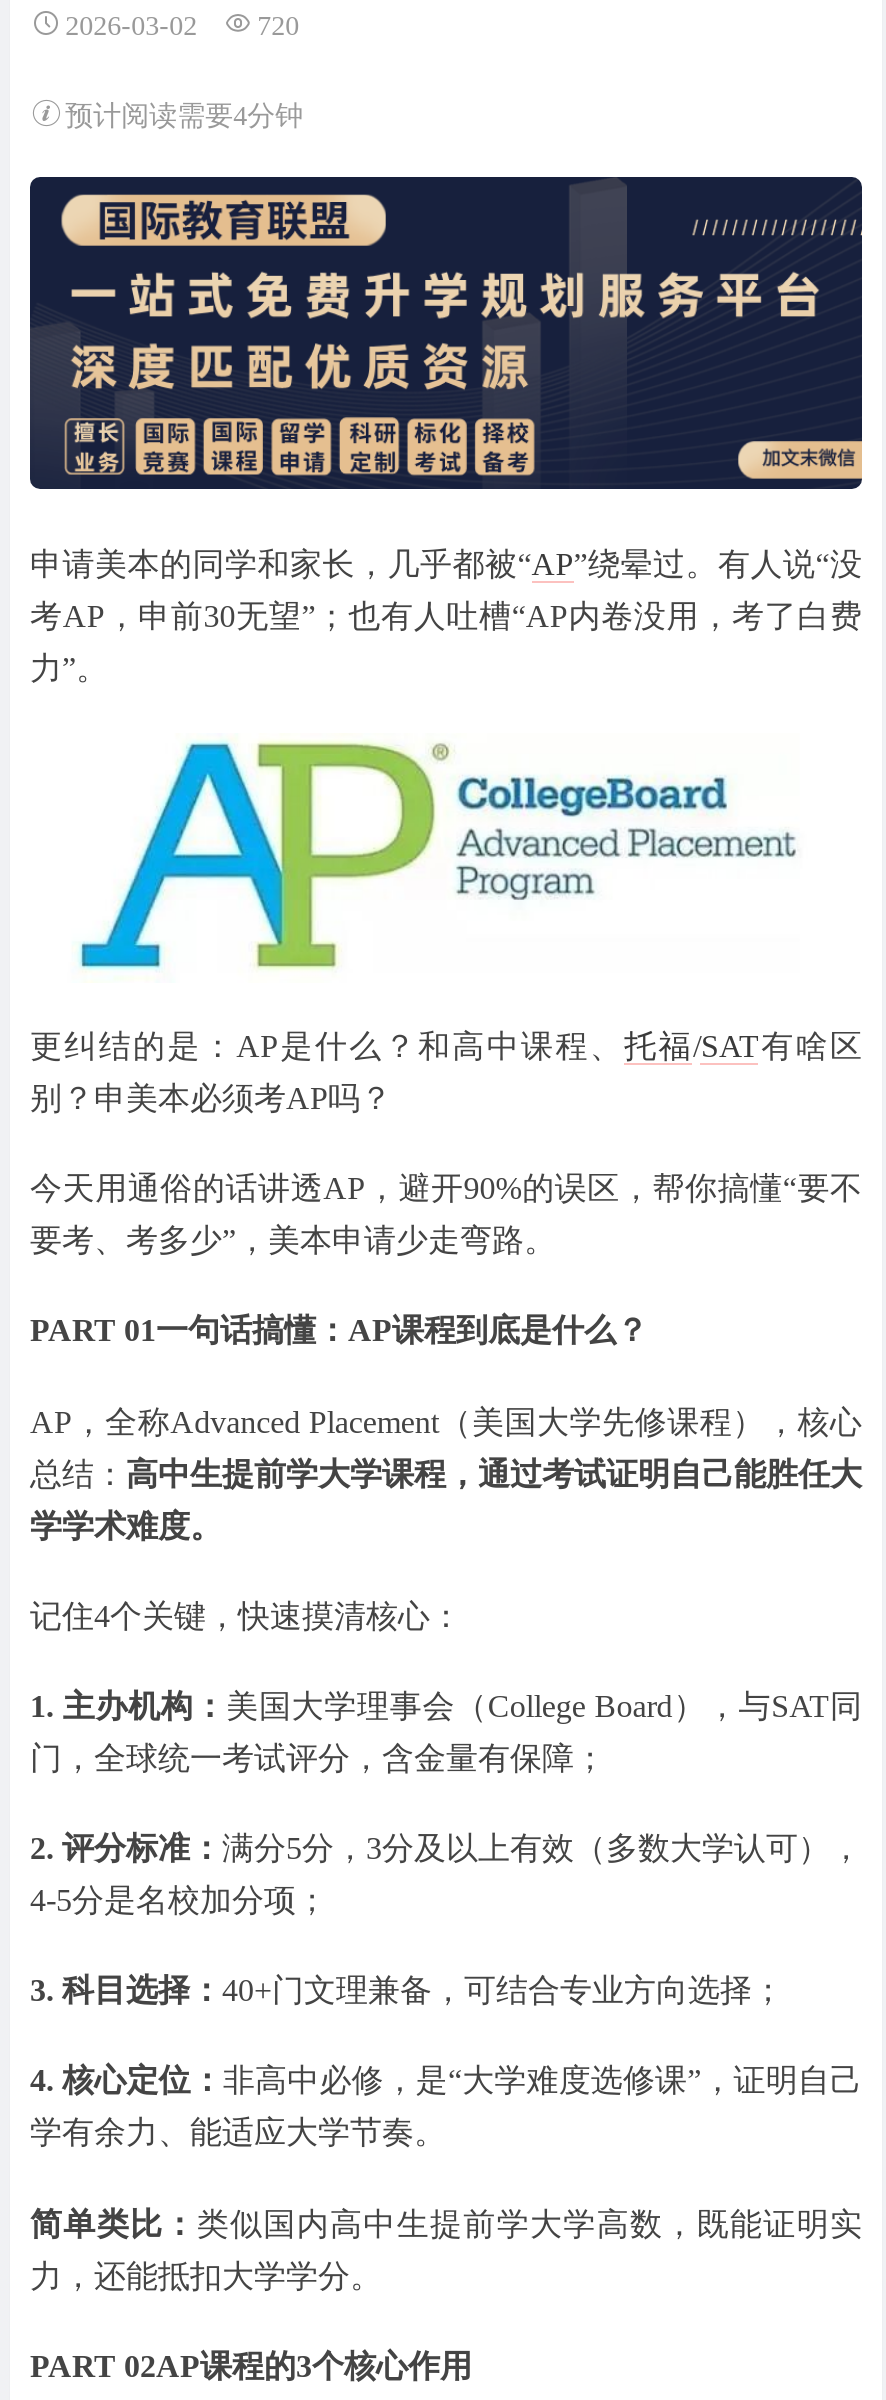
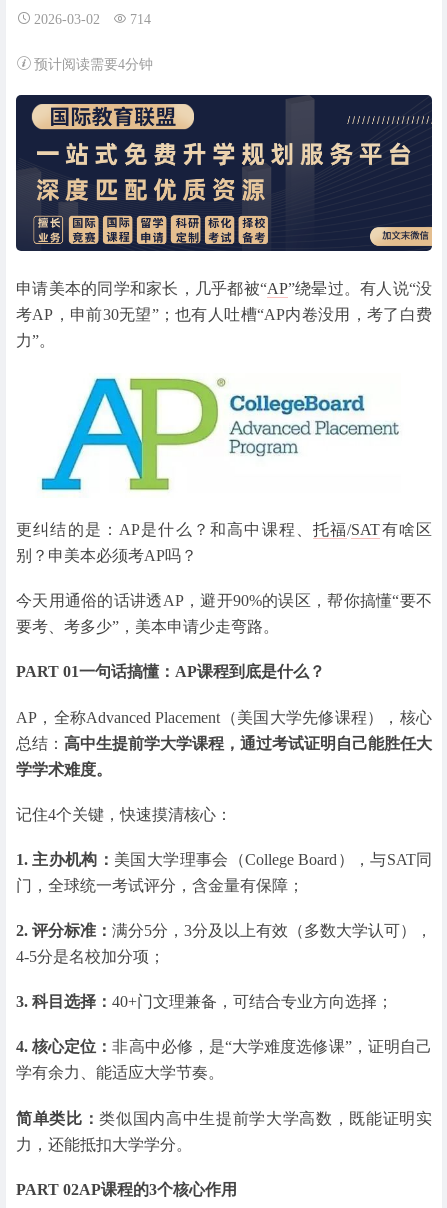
[65,11,299,41] 2026-03-02 720 -> [34,12,151,27] 2026-03-02 714

